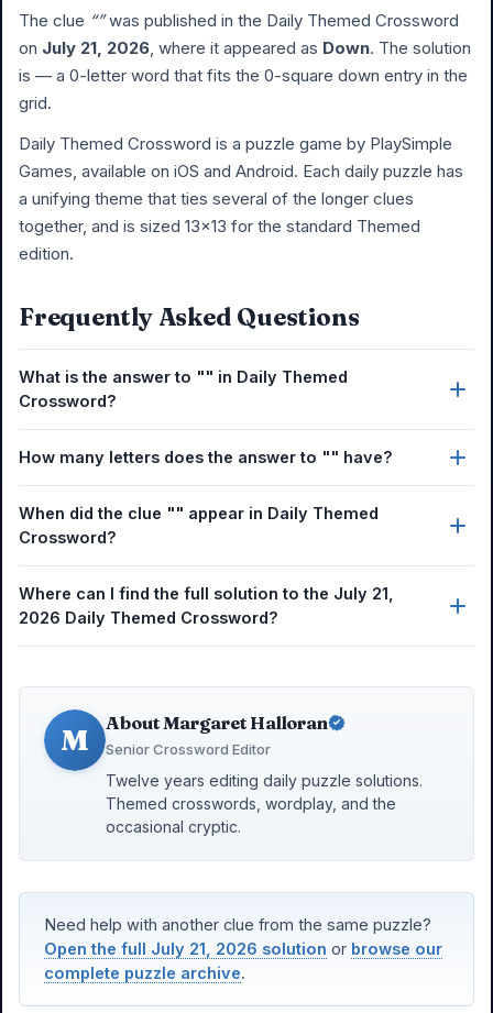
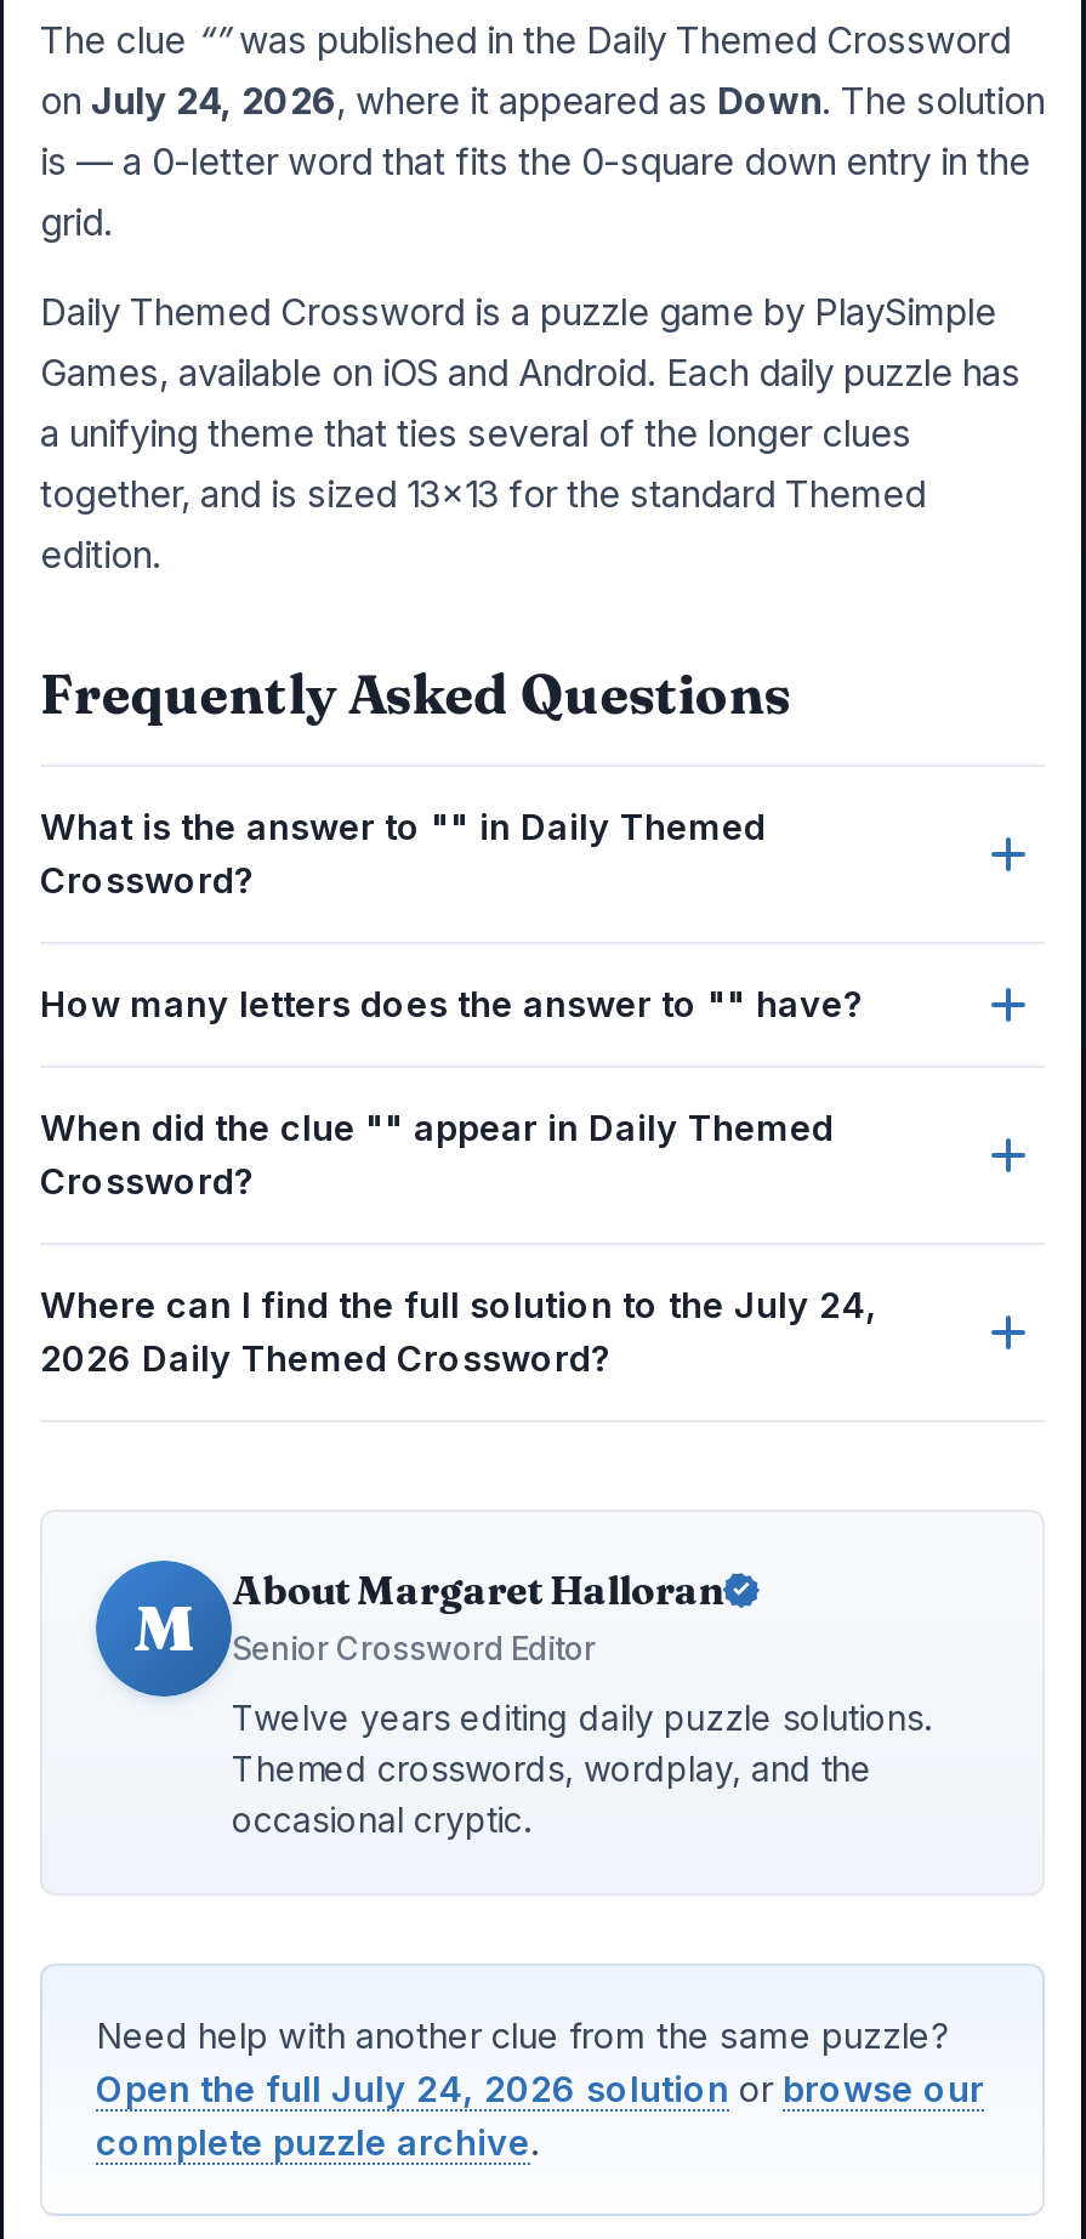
[19,38,471,59] on July 21, 2026, where it appeared as Down. The solution -> [40,79,1045,125] on July 24, 2026, where it appeared as Down. The solution
[19,584,394,603] Where can I find the full solution to the July 21, -> [40,1285,877,1326] Where can I find the full solution to the July 24,
[44,940,442,958] Open the full July 21, 2026 solution or browse our -> [96,2069,984,2110] Open the full July 24, 2026 solution or browse our

